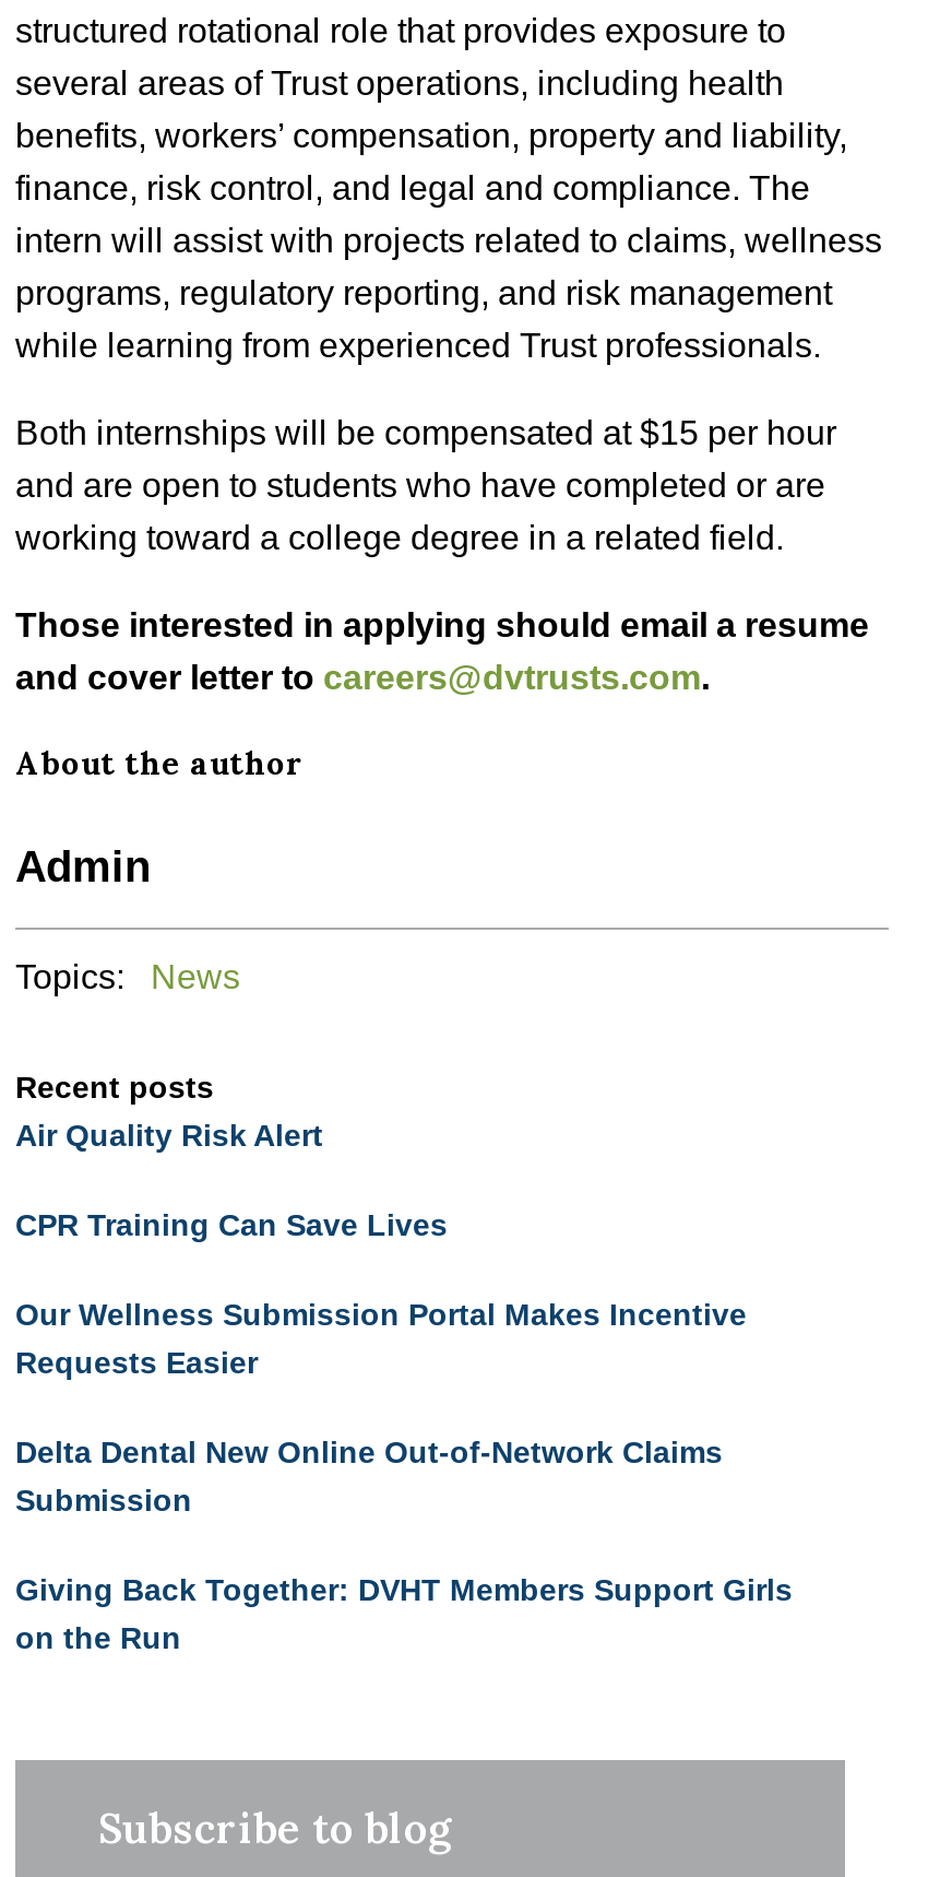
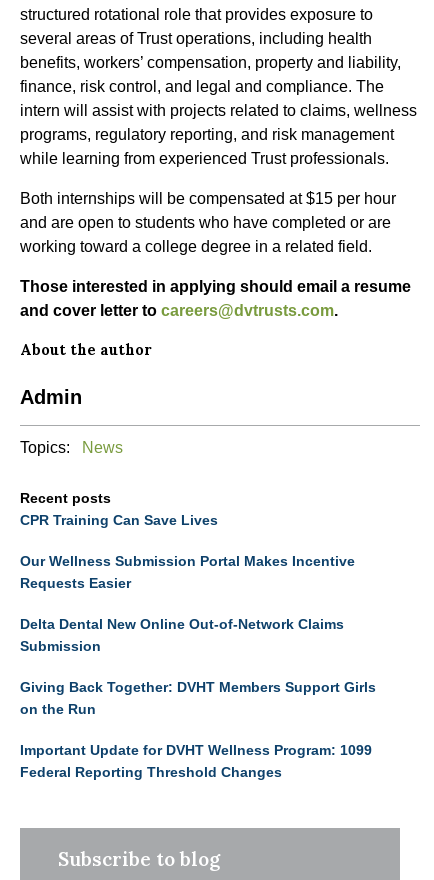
[15,1118,323,1153] Air Quality Risk Alert -> none
moved [15,1207,793,1655] -> [20,512,376,717]: CPR Training Can Save Lives | Our Wellness Submission Portal Makes Incentive | Requests Easier | Delta Dental New Online Out-of-Network Claims | Submission | Giving Back Together: DVHT Members Support Girls | on the Run
none -> [20,742,372,780] Important Update for DVHT Wellness Program: 1099 | Federal Reporting Threshold Changes

